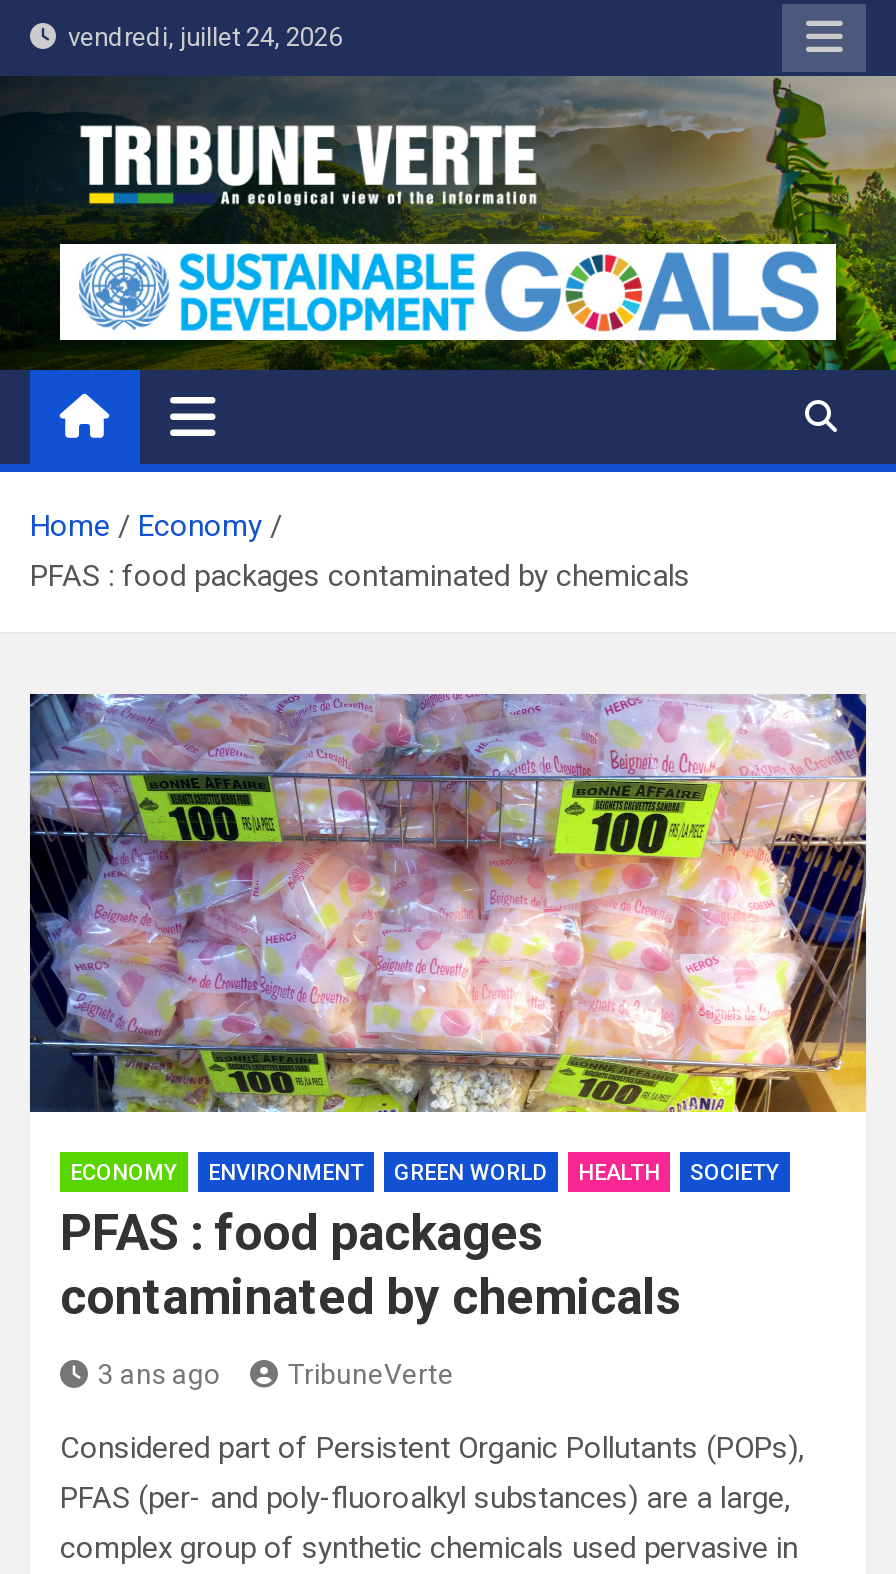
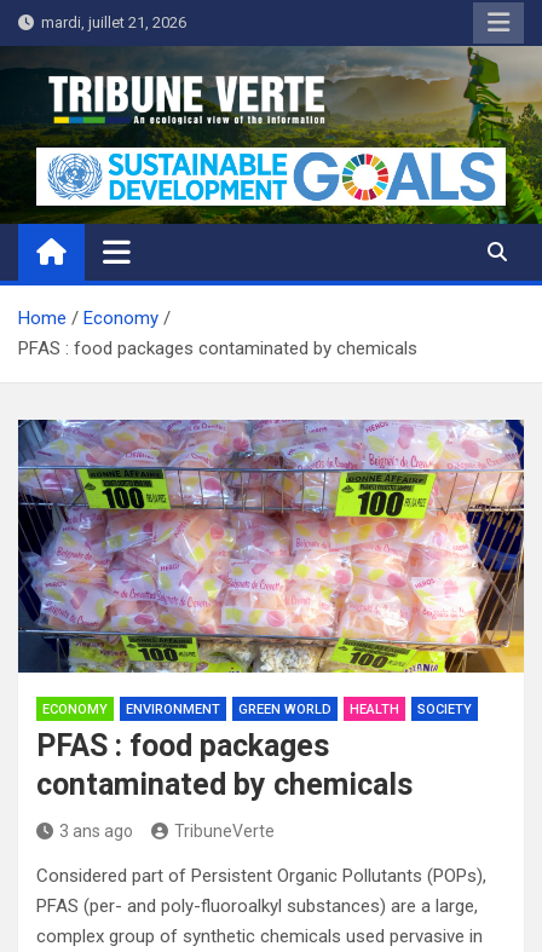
[56,22,342,52] vendredi, juillet 24, 2026 -> [34,13,186,31] mardi, juillet 21, 2026

